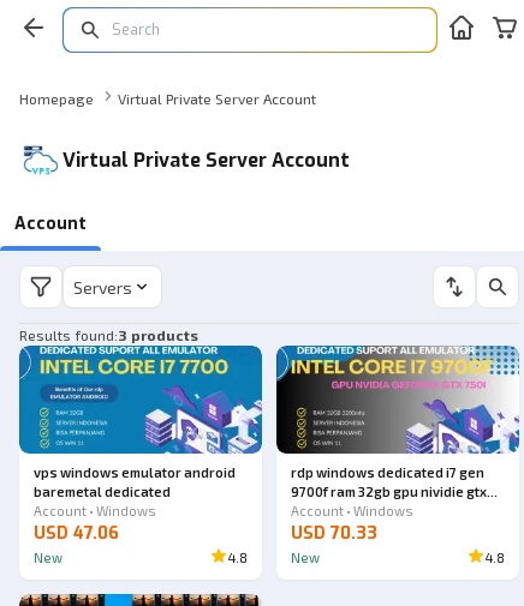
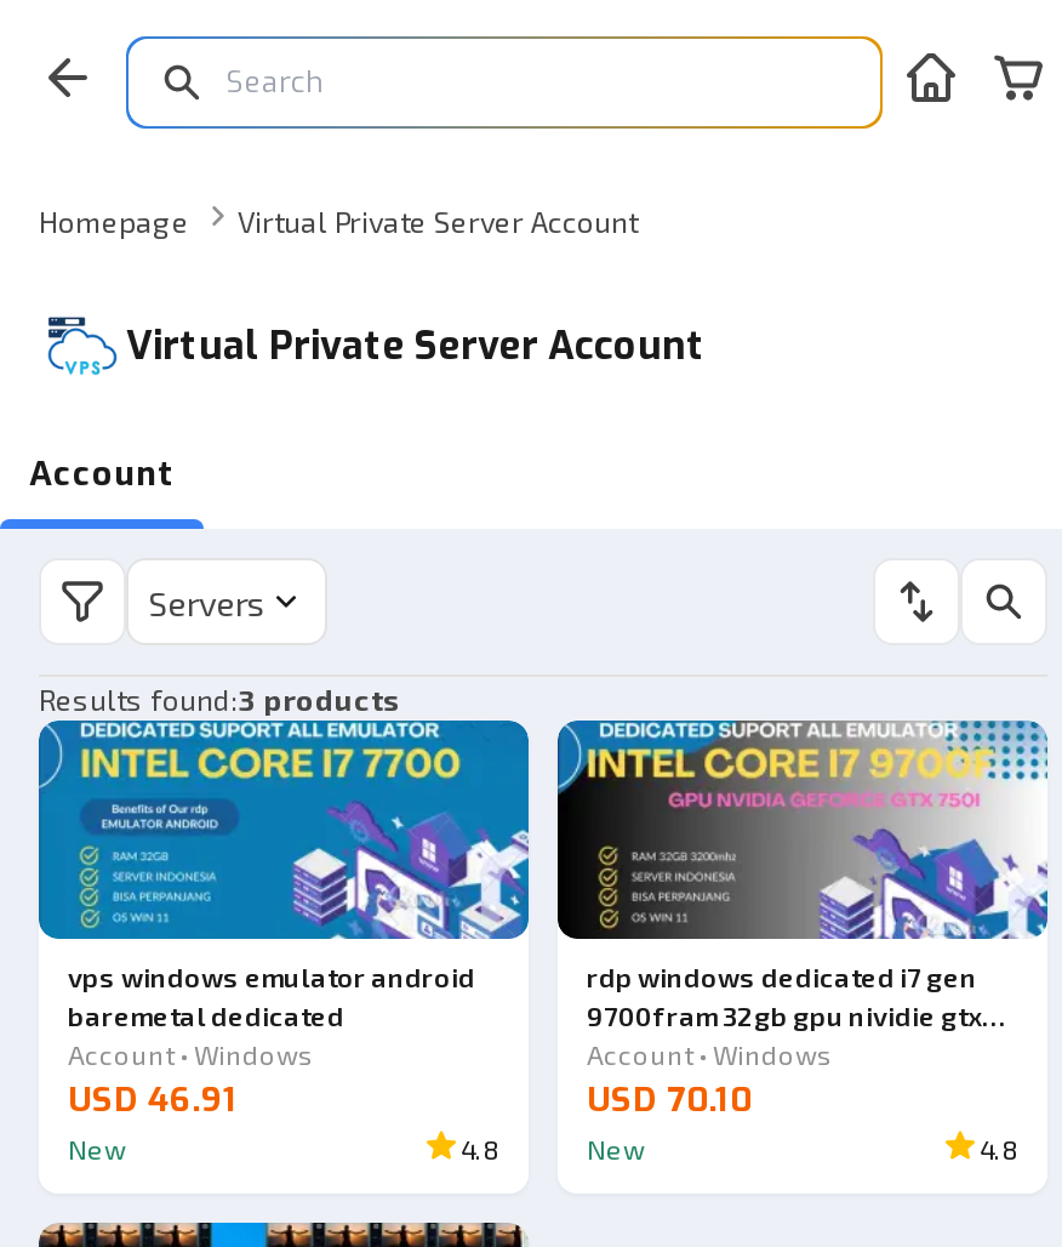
[34,522,119,545] USD 47.06 -> [68,1077,238,1123] USD 46.91
[291,522,377,545] USD 70.33 -> [587,1077,752,1123] USD 70.10

